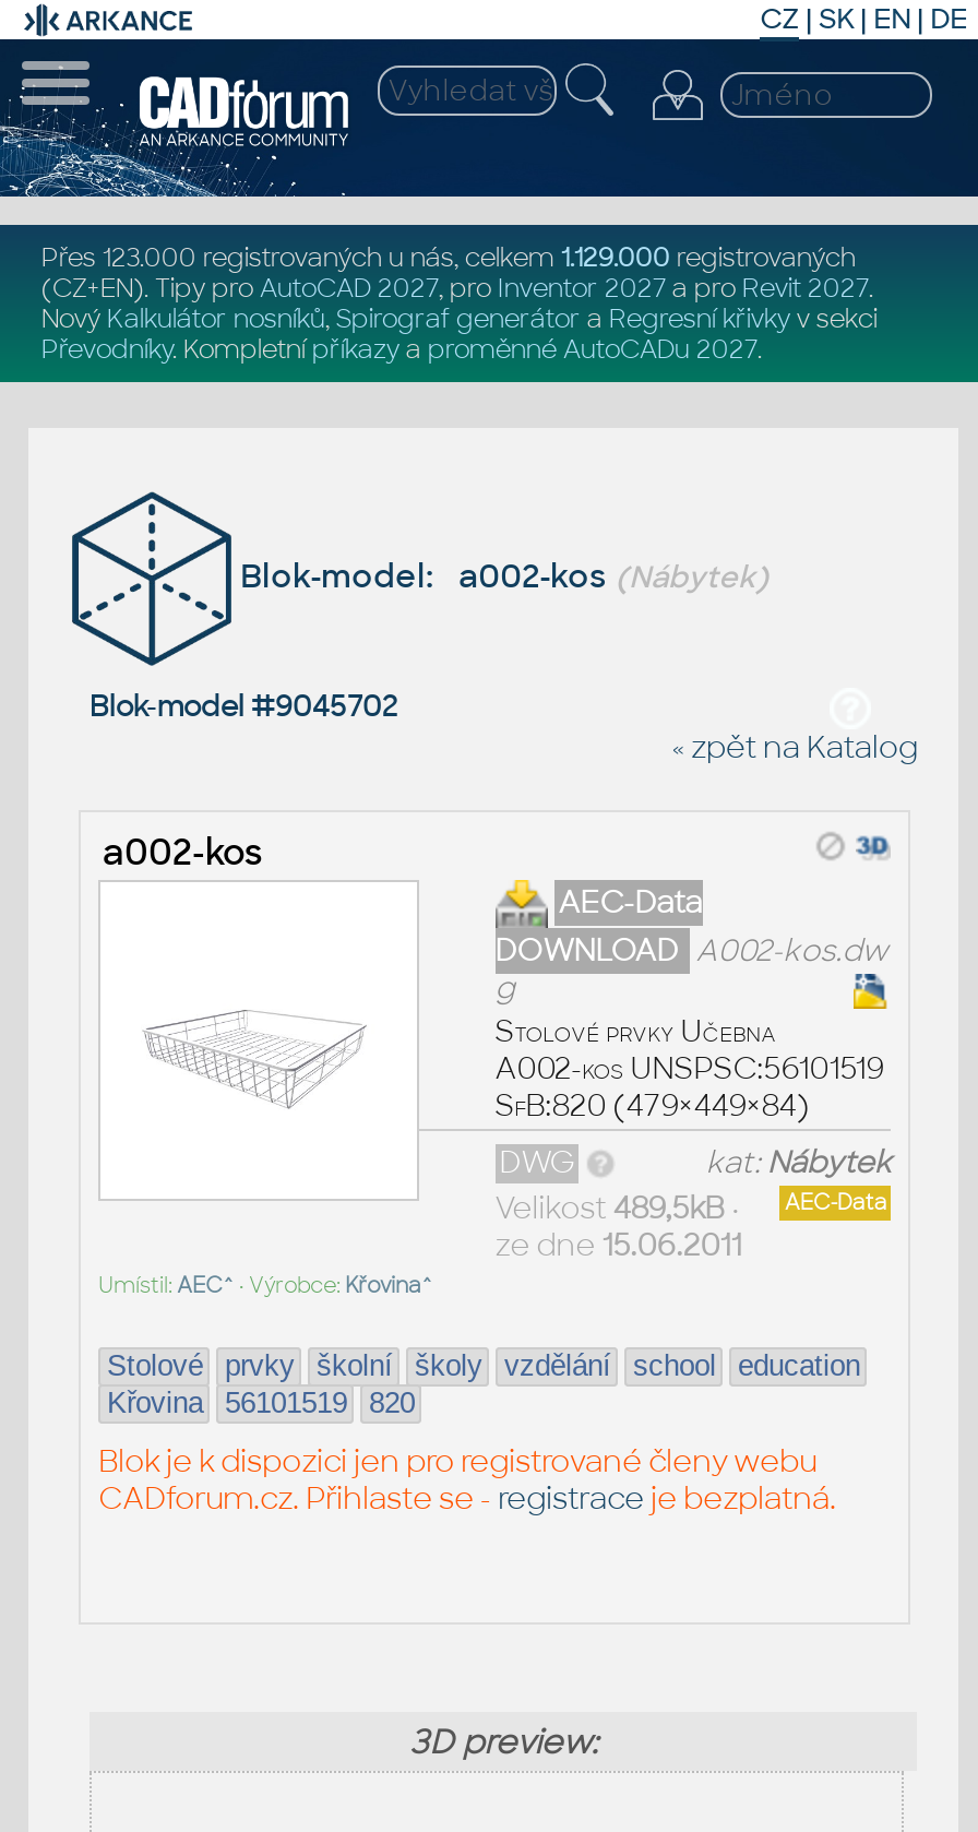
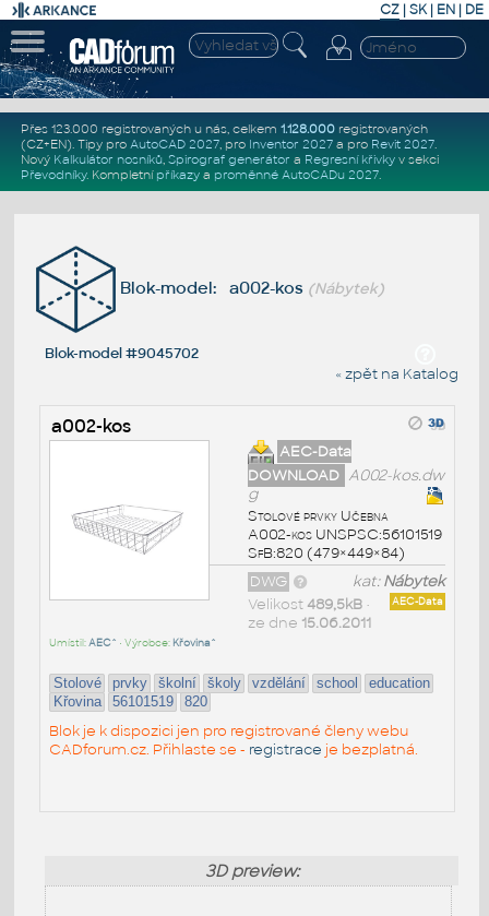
[41,242,855,273] Přes 123.000 registrovaných u nás, celkem 1.129.000 registrovaných -> [21,121,428,136] Přes 123.000 registrovaných u nás, celkem 1.128.000 registrovaných

